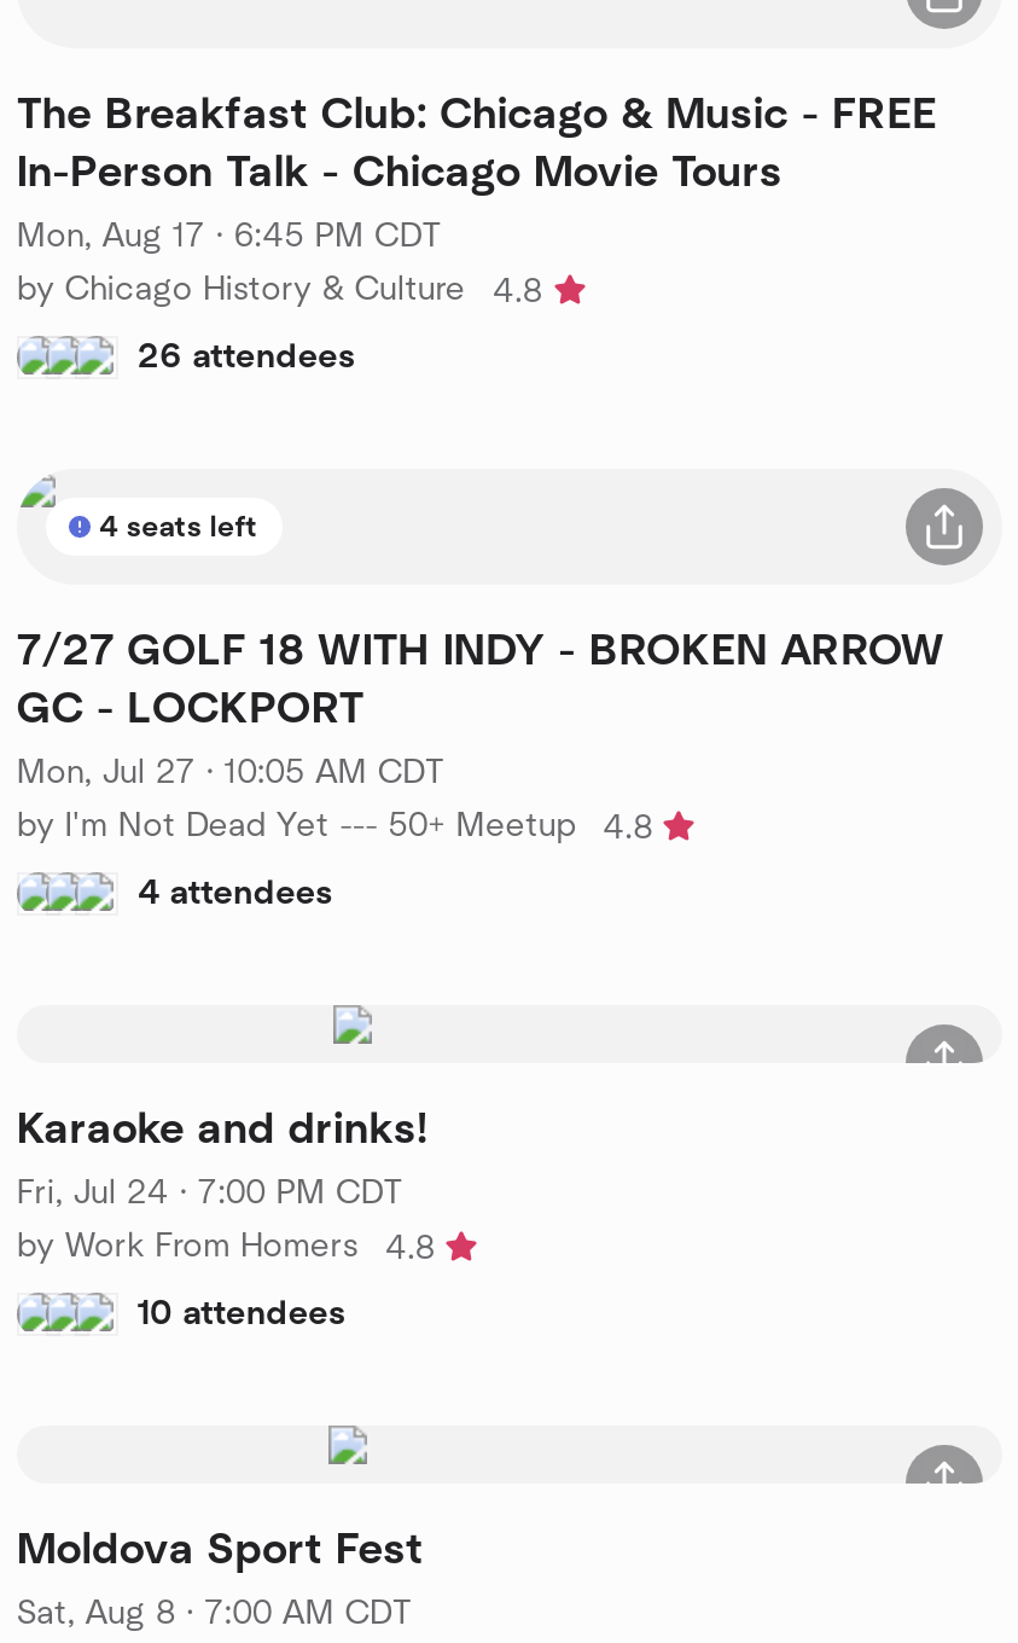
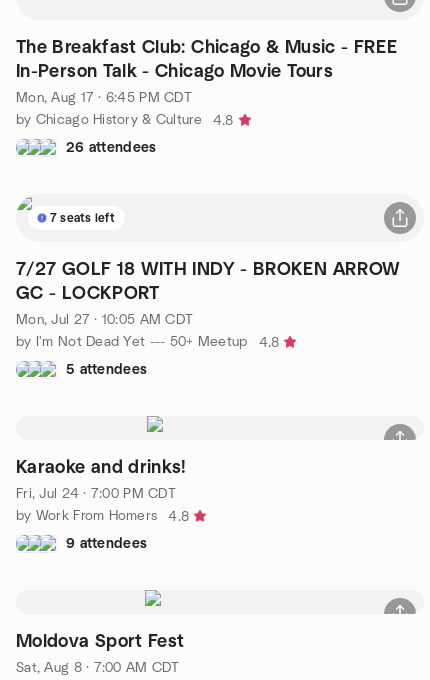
[99,511,258,540] 4 seats left -> [50,211,115,223] 7 seats left
[138,876,334,910] 4 attendees -> [66,362,147,376] 5 attendees
[138,1296,346,1330] 10 attendees -> [66,536,147,550] 9 attendees

